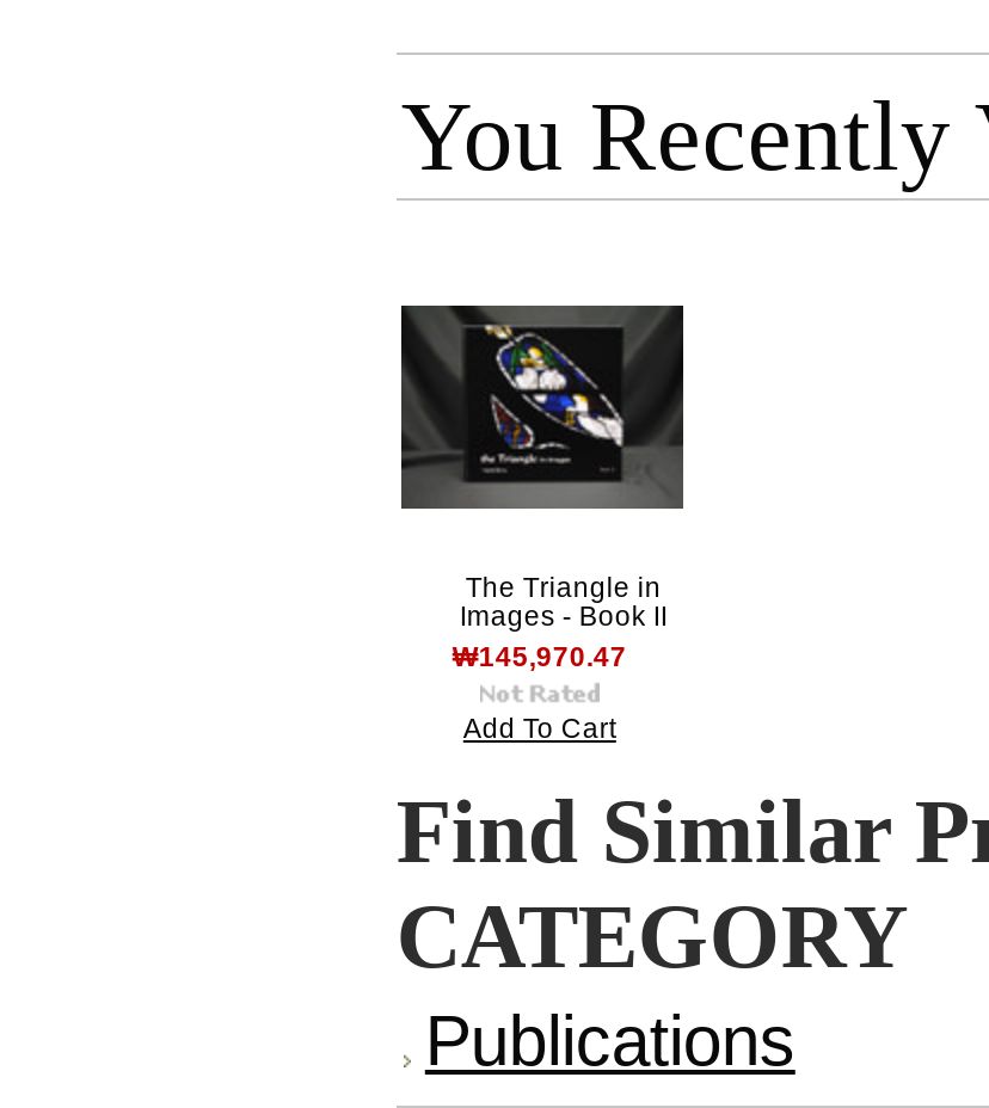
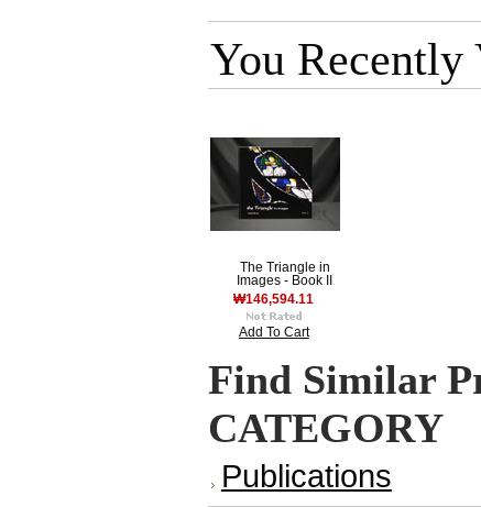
[452,642,627,671] ₩145,970.47 -> [234,293,314,306] ₩146,594.11

